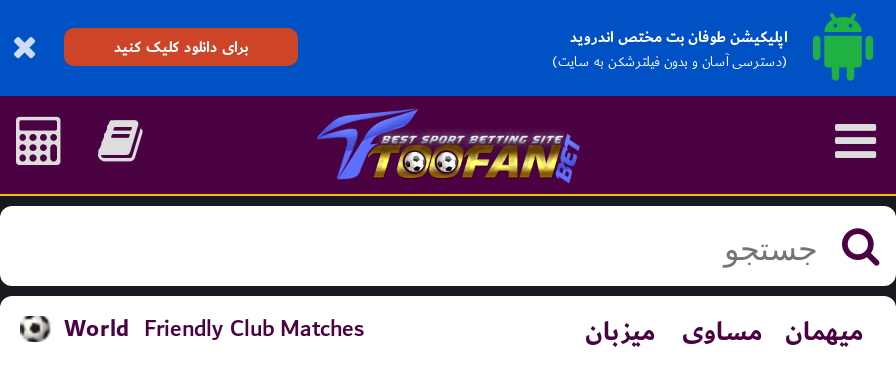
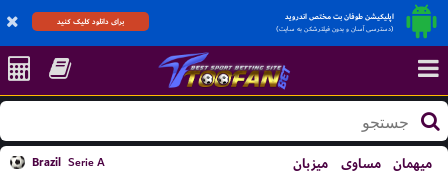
[64,308,364,350] World Friendly Club Matches -> [32,152,105,173] Brazil Serie A

